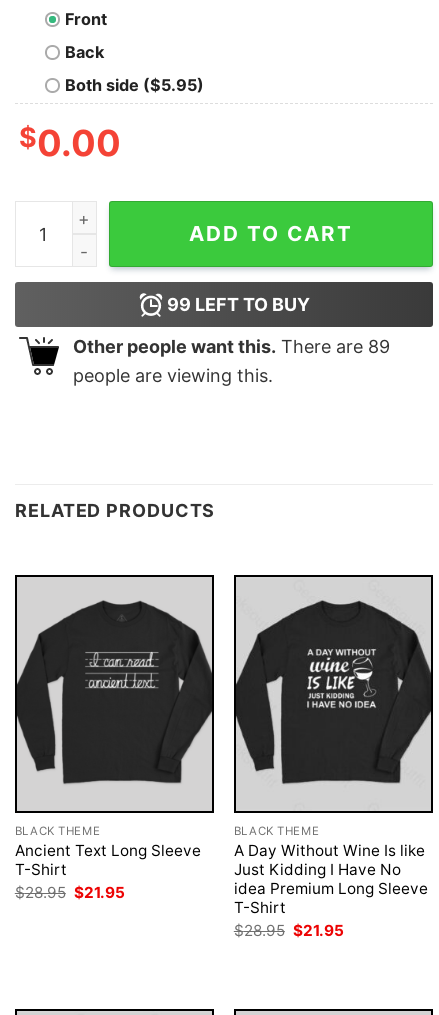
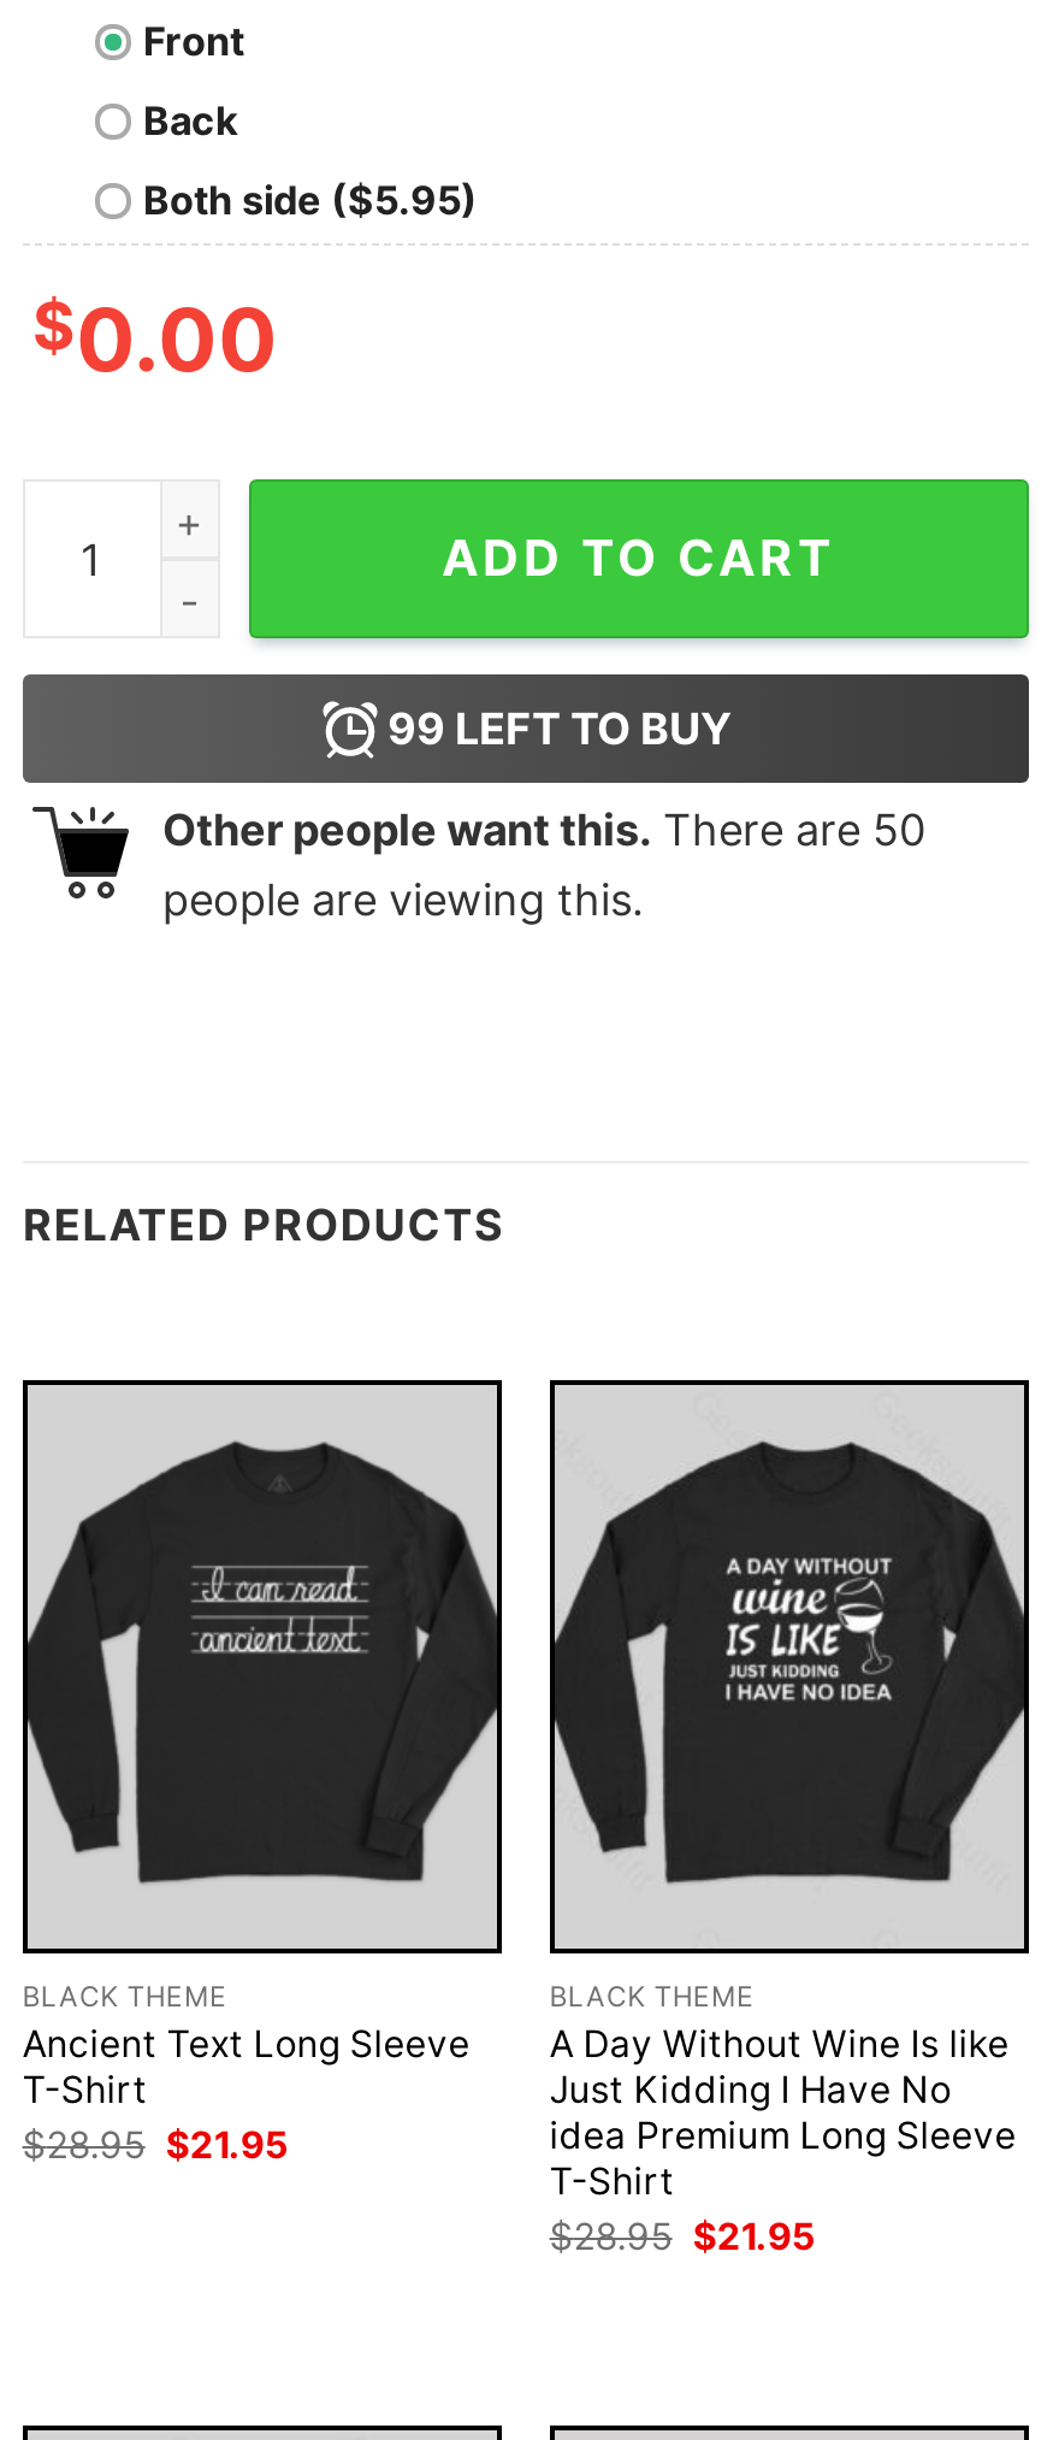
[73,336,390,357] Other people want this. There are 89 -> [162,806,925,856] Other people want this. There are 50

